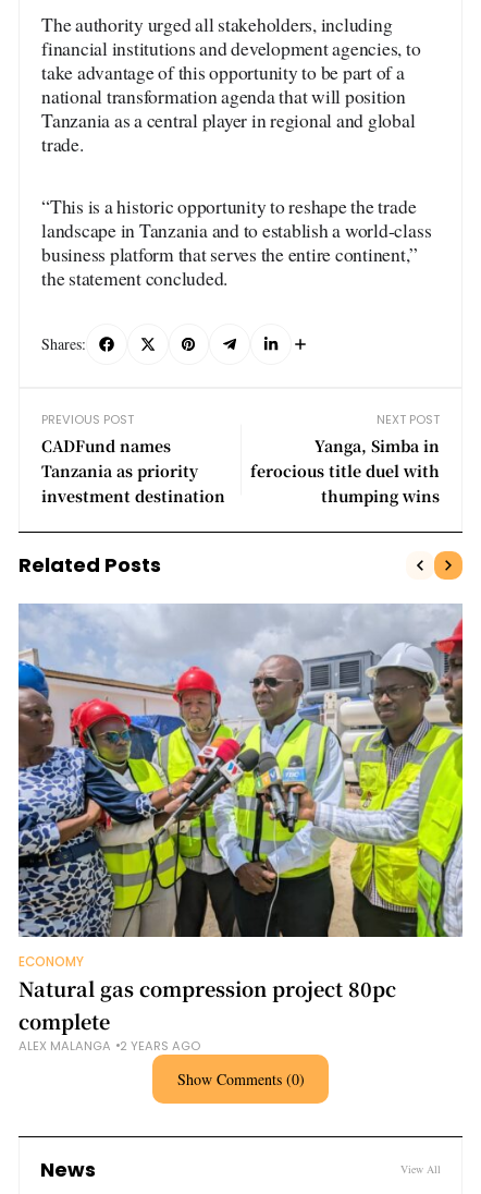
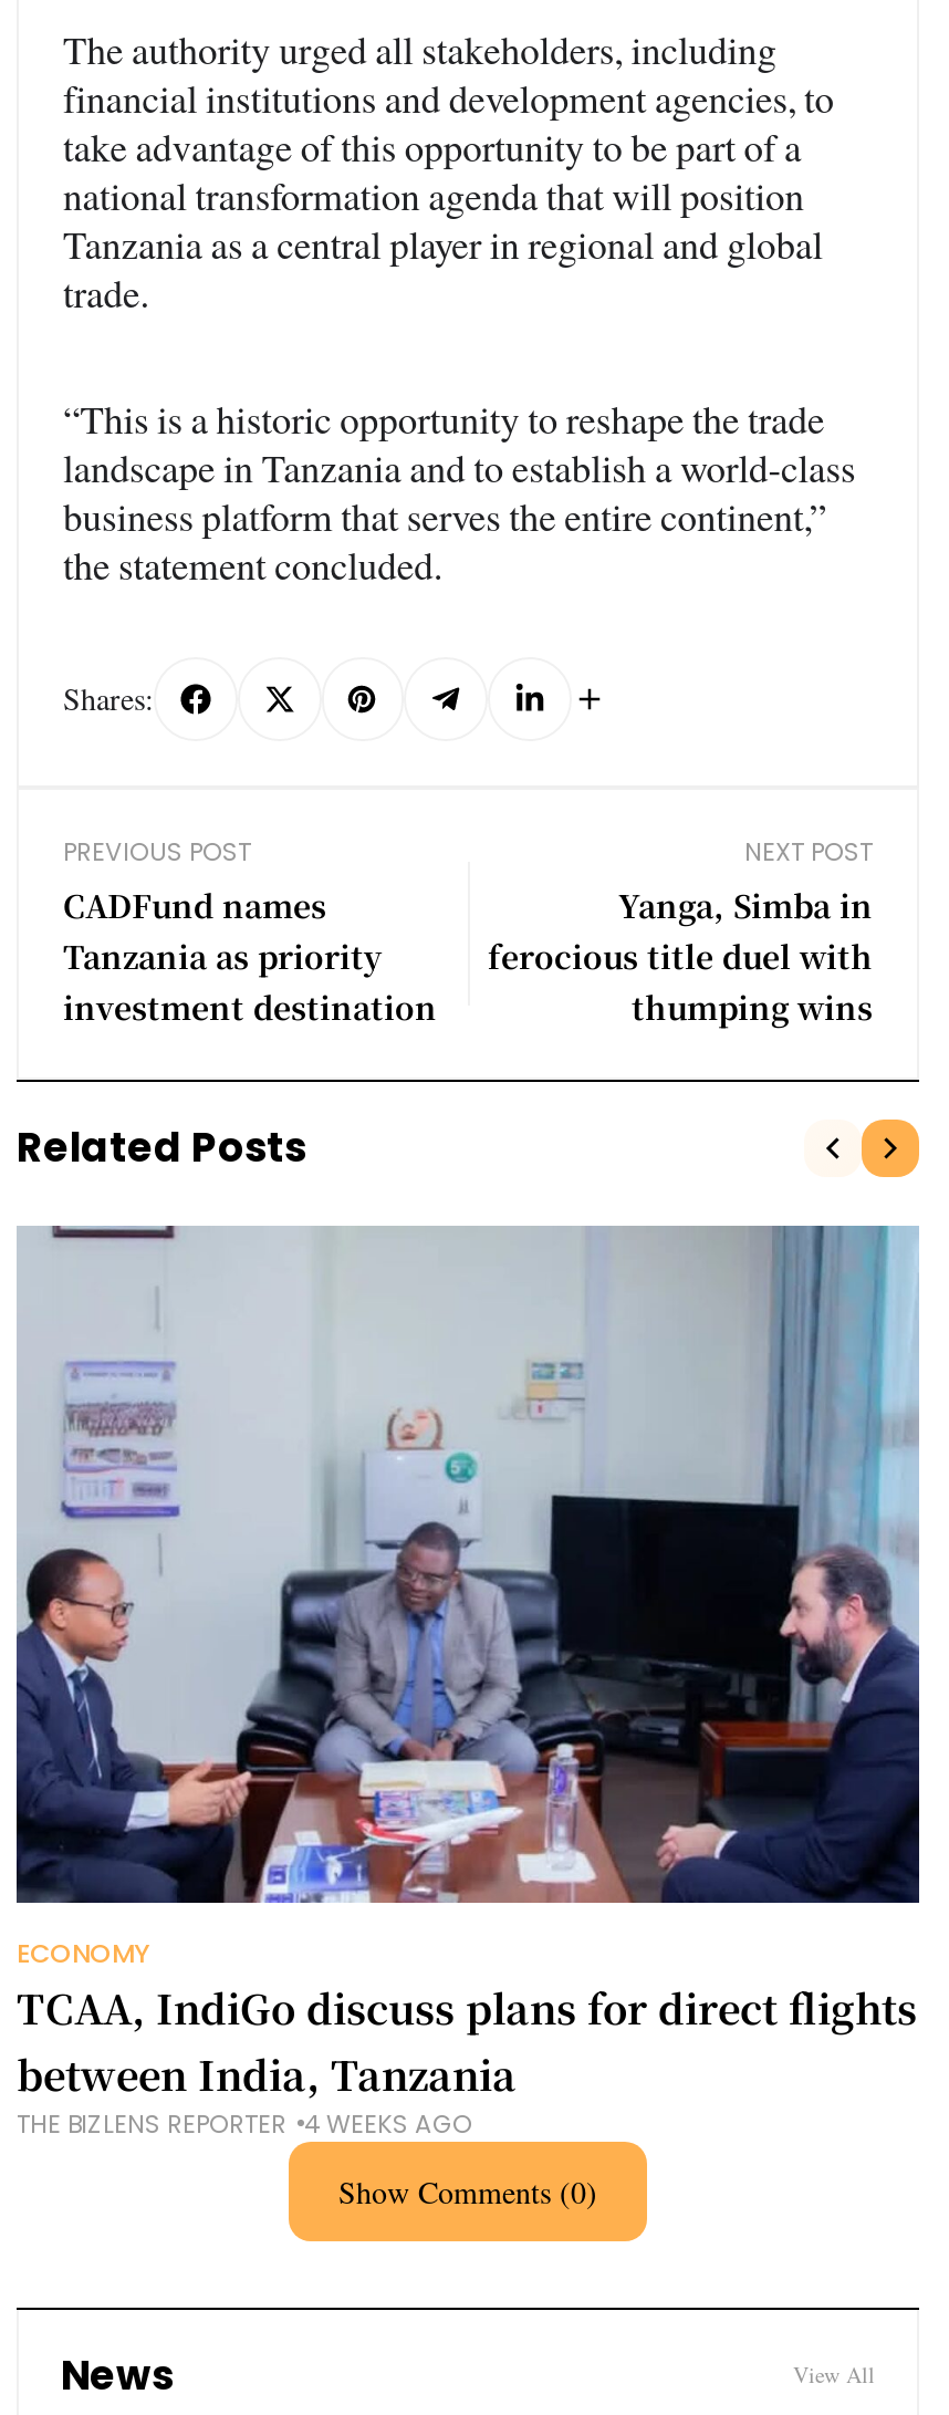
[17,604,464,1054] [image] | Natural gas compression project 80pc | complete | ALEX MALANGA 2 YEARS AGO -> [14,1224,921,2141] [image] | TCAA, IndiGo discuss plans for direct flights | between India, Tanzania | THE BIZLENS REPORTER 4 WEEKS AGO

